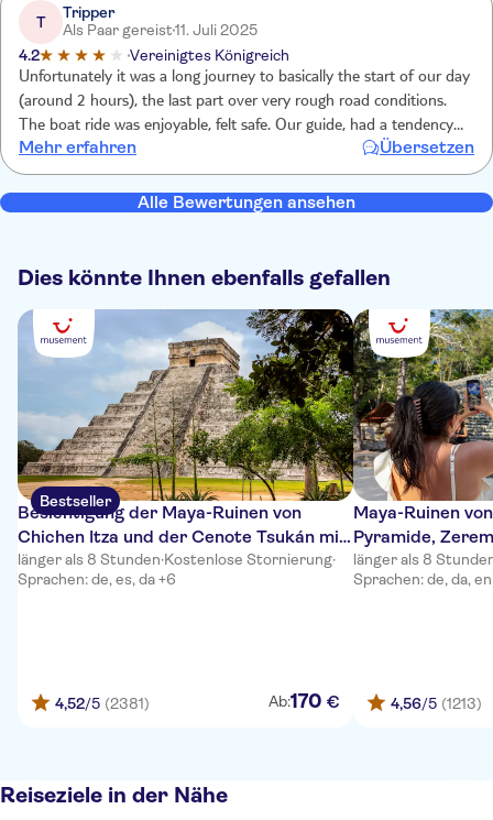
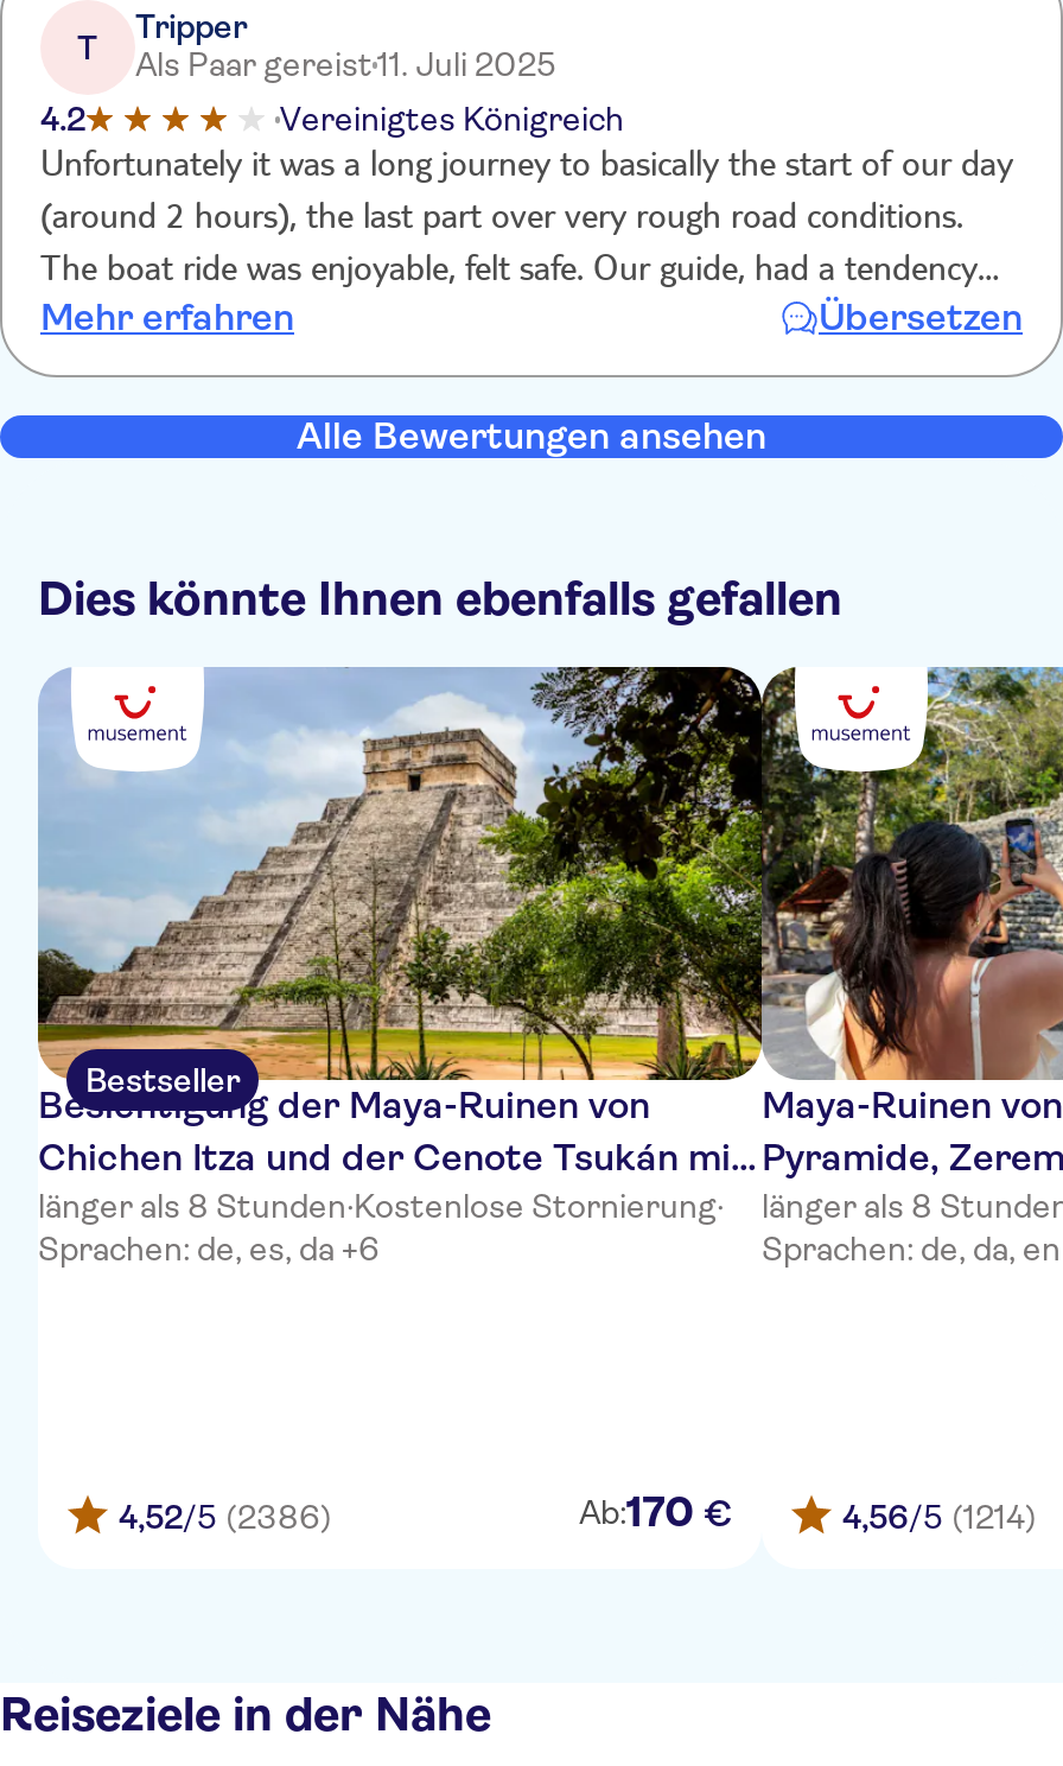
[55,695,150,712] 4,52/5 (2381) -> [119,1498,332,1536] 4,52/5 (2386)
[391,695,482,712] 4,56/5 (1213) -> [842,1498,1037,1536] 4,56/5 (1214)

